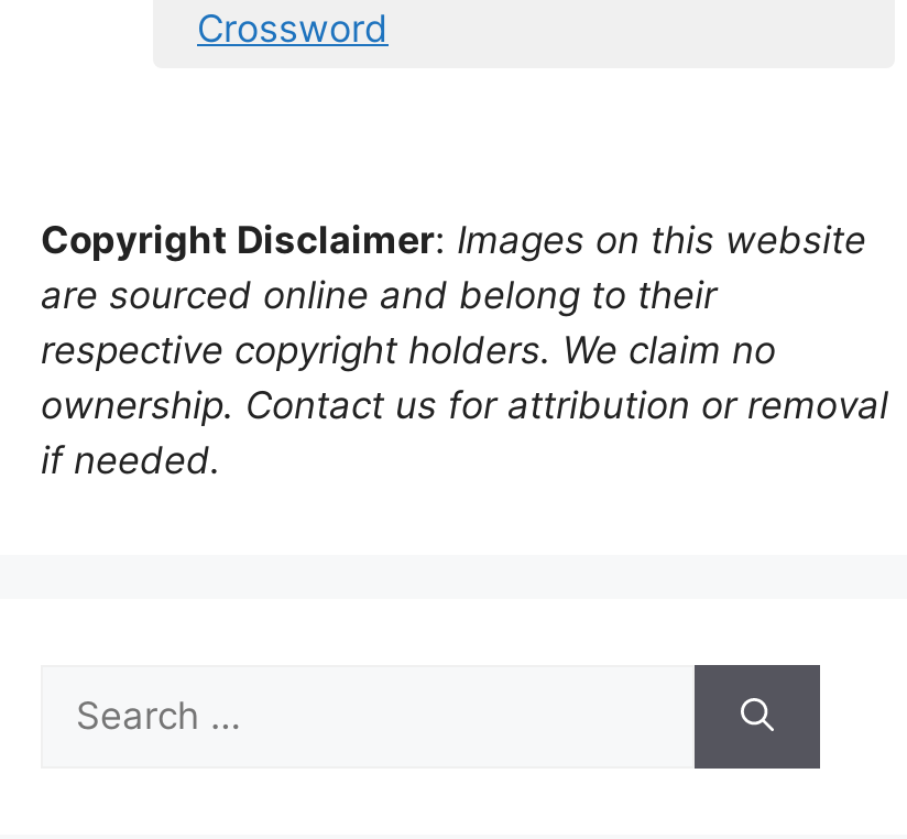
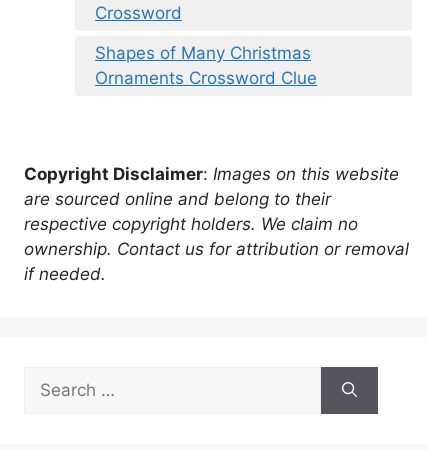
none -> [95,43,317,88] Shapes of Many Christmas | Ornaments Crossword Clue

